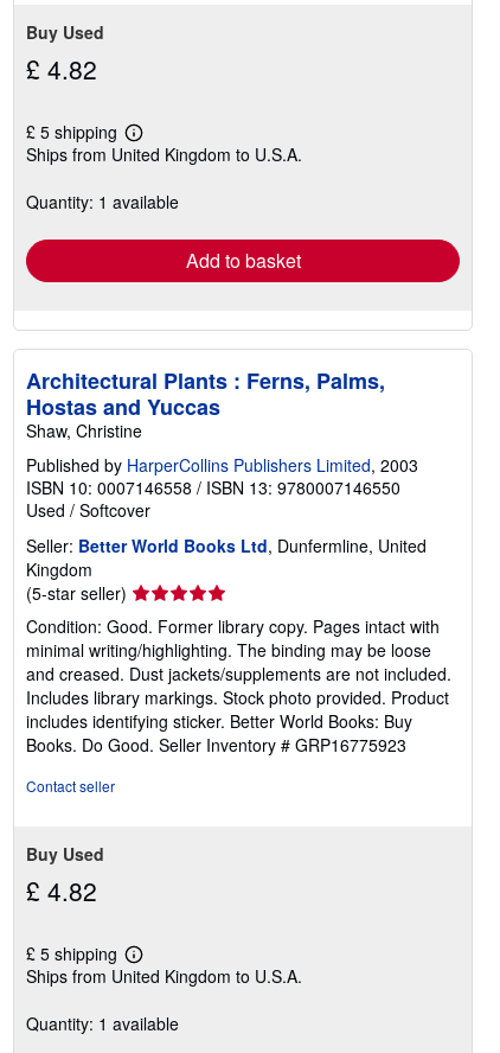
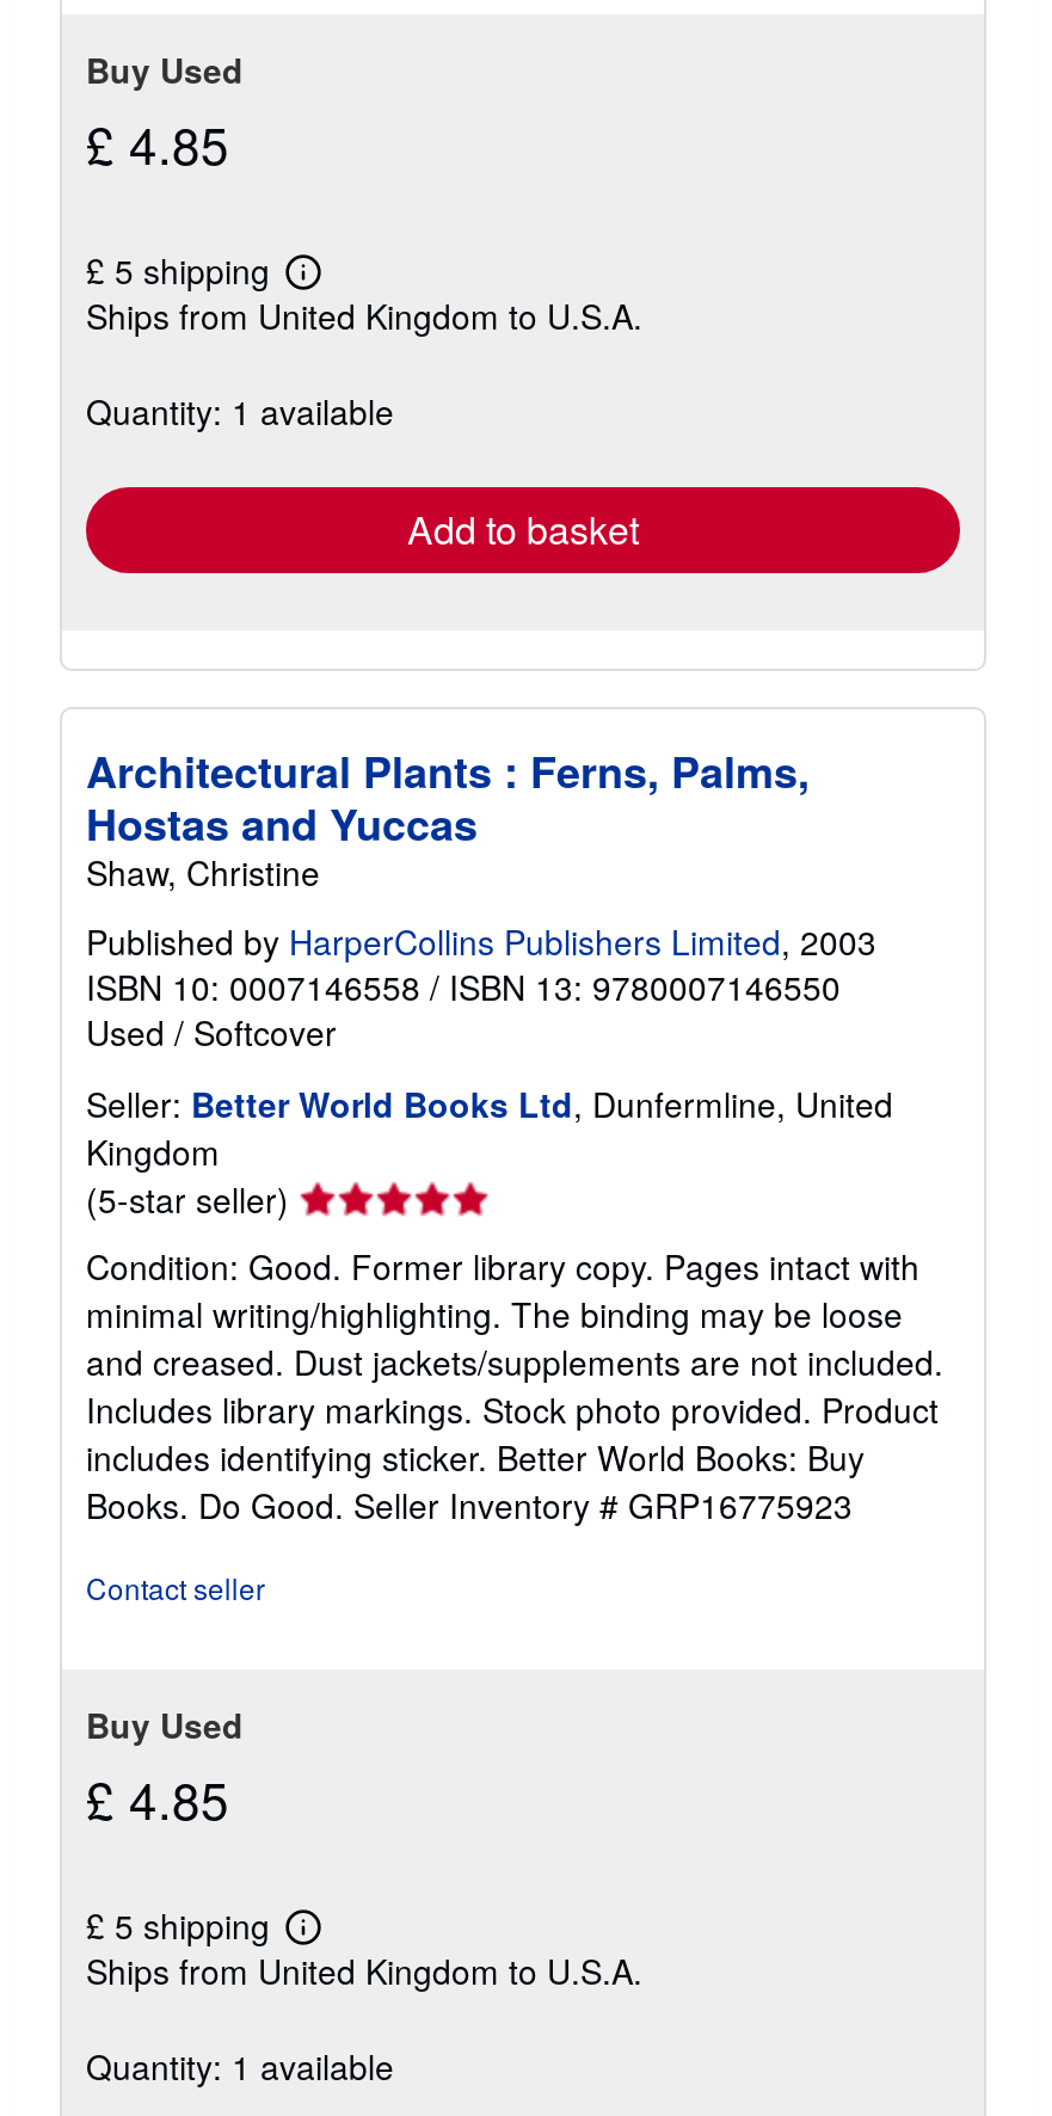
[26,51,97,87] £ 4.82 -> [86,108,229,180] £ 4.85
[26,873,97,909] £ 4.82 -> [86,1763,229,1835] £ 4.85

